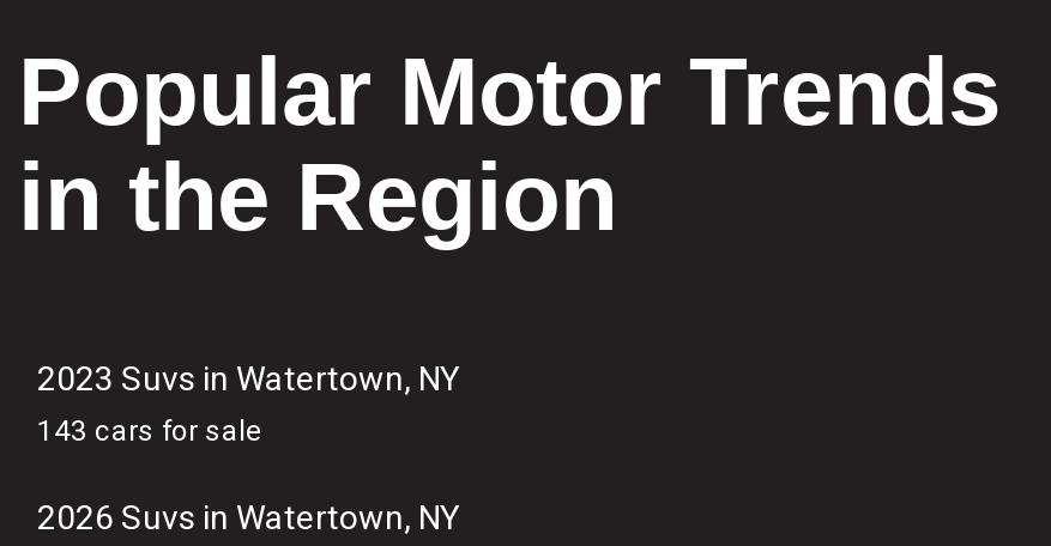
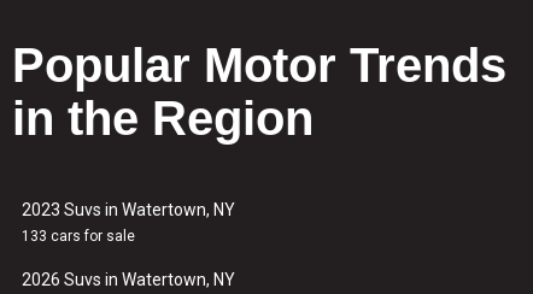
[37,414,262,448] 143 cars for sale -> [22,228,135,245] 133 cars for sale

